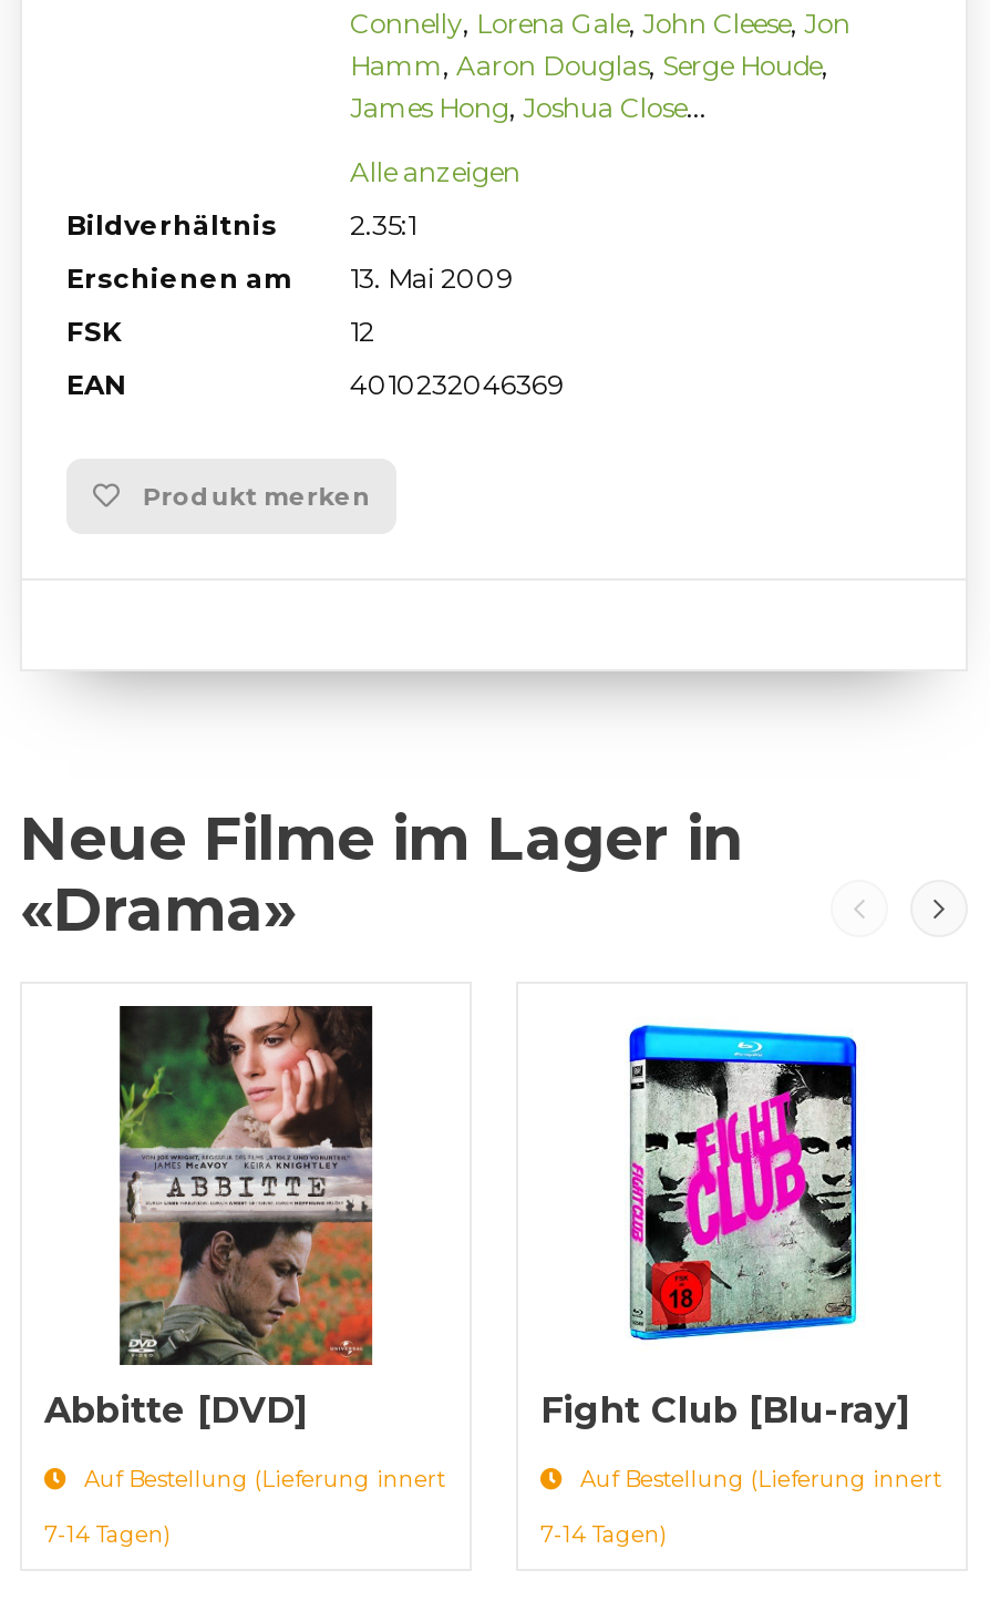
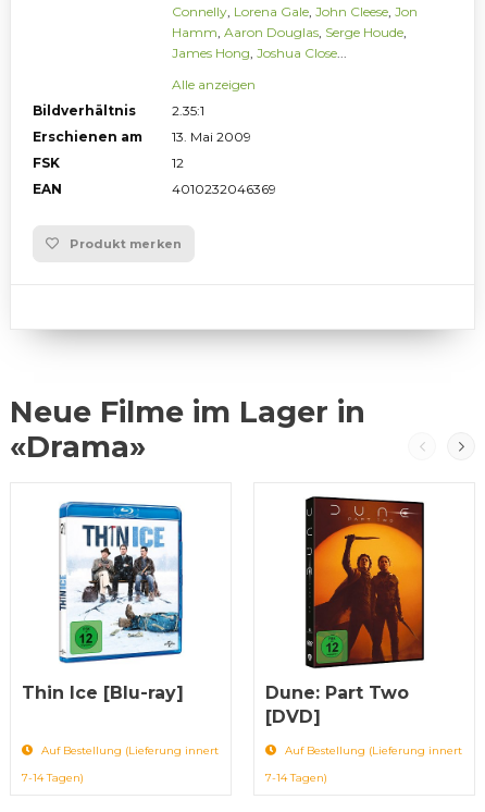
[44,1004,374,1431] [image] | Abbitte [DVD] -> [22,501,184,703] [image] | Thin Ice [Blu-ray]
[540,1010,912,1431] [image] | Fight Club [Blu-ray] -> [265,495,425,727] [image] | Dune: Part Two | [DVD]

